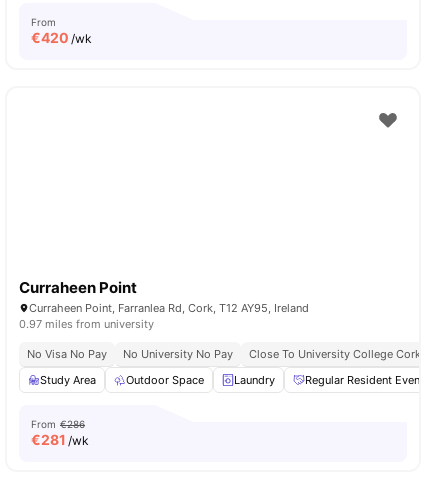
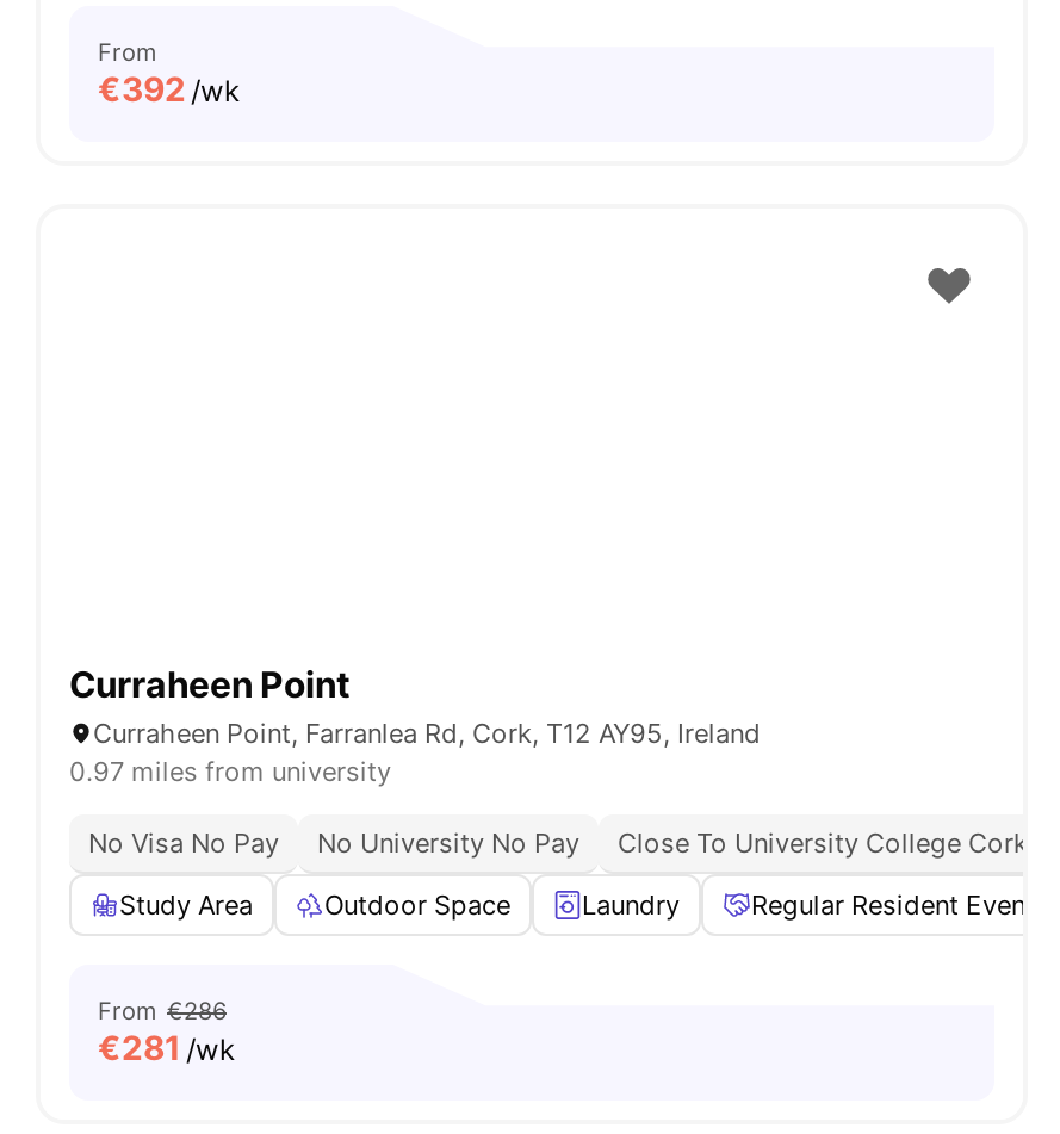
[31,29,92,46] €420 /wk -> [98,68,241,109] €392 /wk

